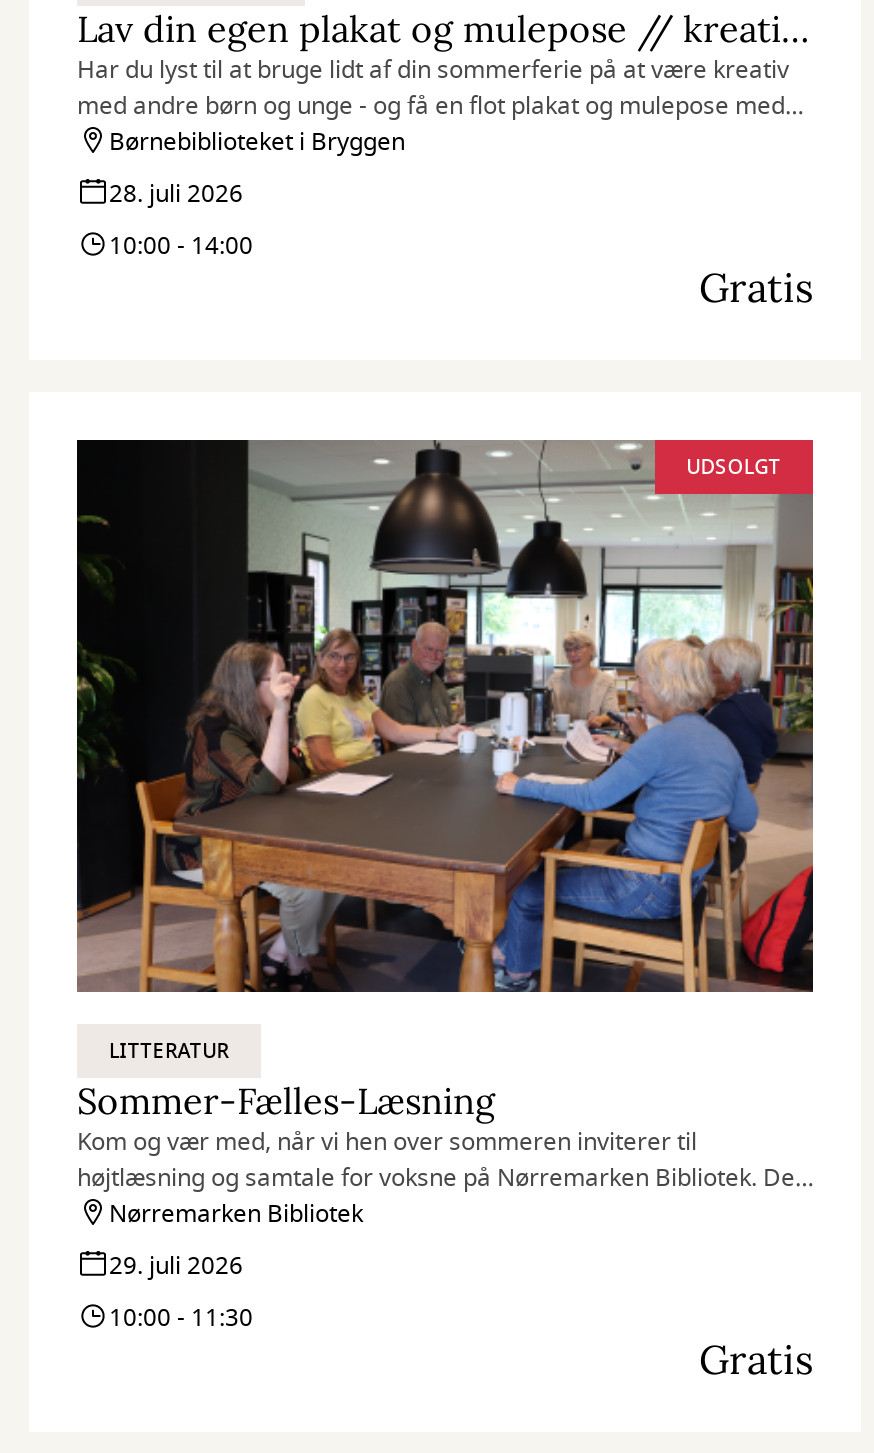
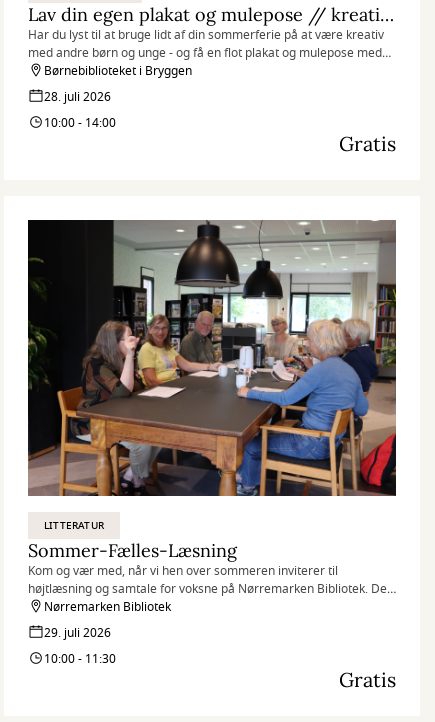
[686,452,781,482] UDSOLGT -> none

